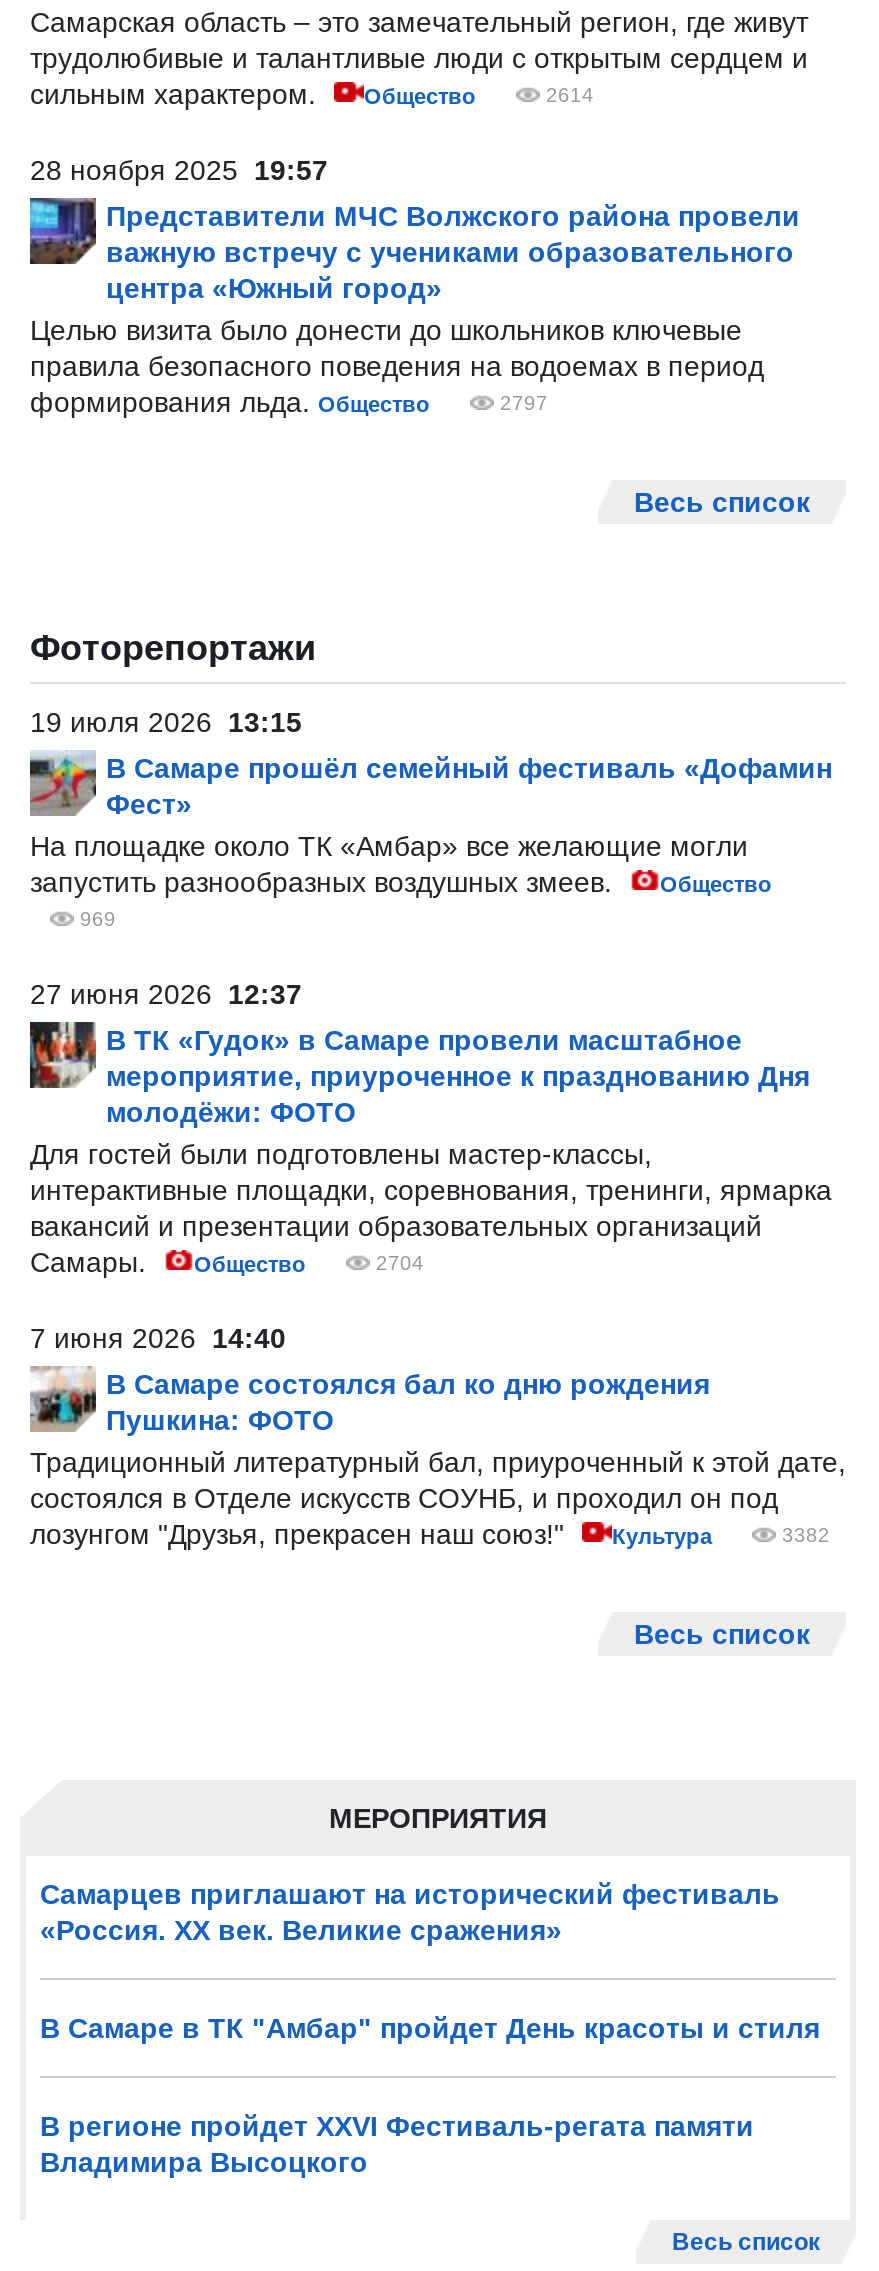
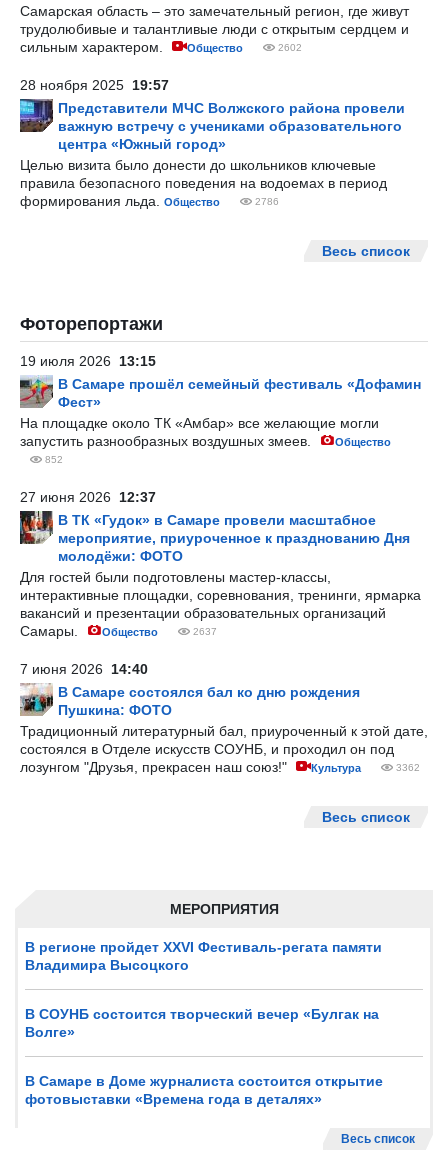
[546,84,594,106] 2614 -> [278,42,302,53] 2602
[500,392,548,414] 2797 -> [255,196,279,207] 2786
[80,908,116,930] 969 -> [45,454,63,465] 852
[376,1252,424,1274] 2704 -> [193,626,217,637] 2637
[782,1524,830,1546] 3382 -> [396,762,420,773] 3362
[40,1878,820,2044] Самарцев приглашают на исторический фестиваль | «Россия. ХХ век. Великие сражения» | В Самаре в ТК "Амбар" пройдет День красоты и стиля -> none
moved [40,2110,754,2178] -> [25,939,382,973]: В регионе пройдет XXVI Фестиваль-регата памяти | Владимира Высоцкого
none -> [25,1006,383,1107] В СОУНБ состоится творческий вечер «Булгак на | Волге» | В Самаре в Доме журналиста состоится открытие | фотовыставки «Времена года в деталях»

